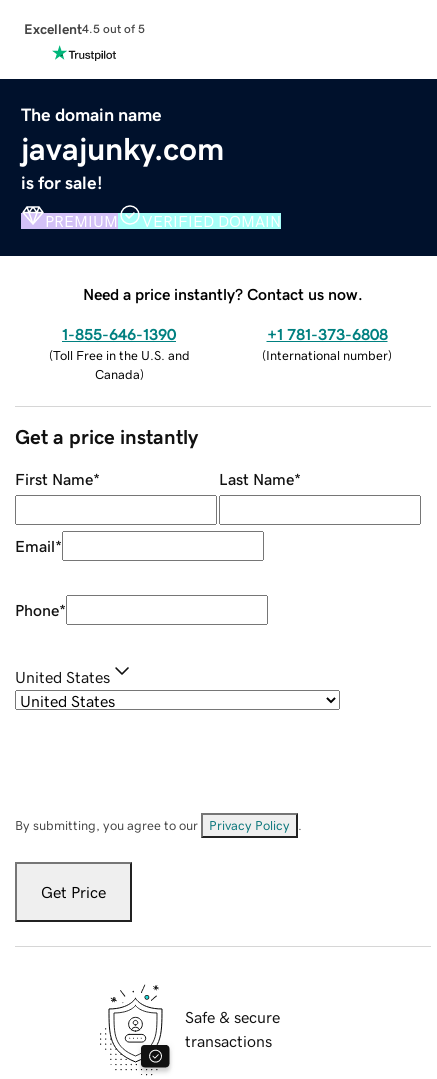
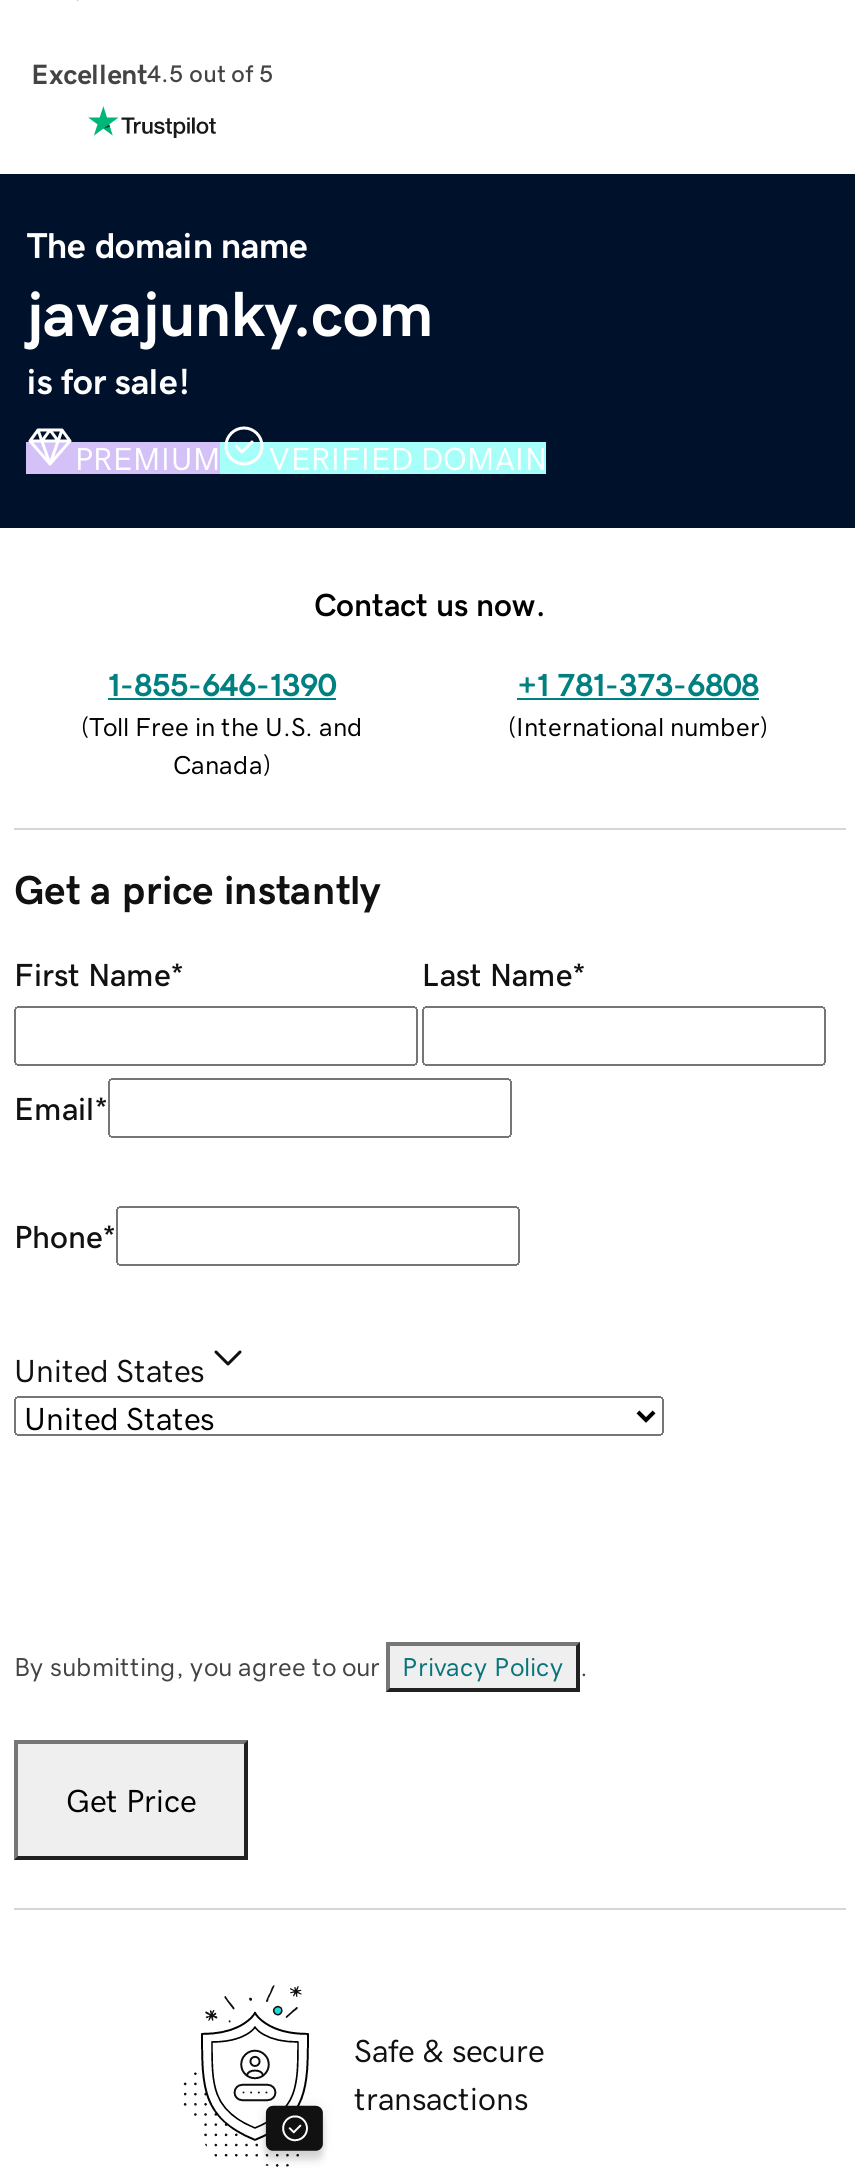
[83,286,363,302] Need a price instantly? Contact us now. -> [314,587,546,619] Contact us now.

